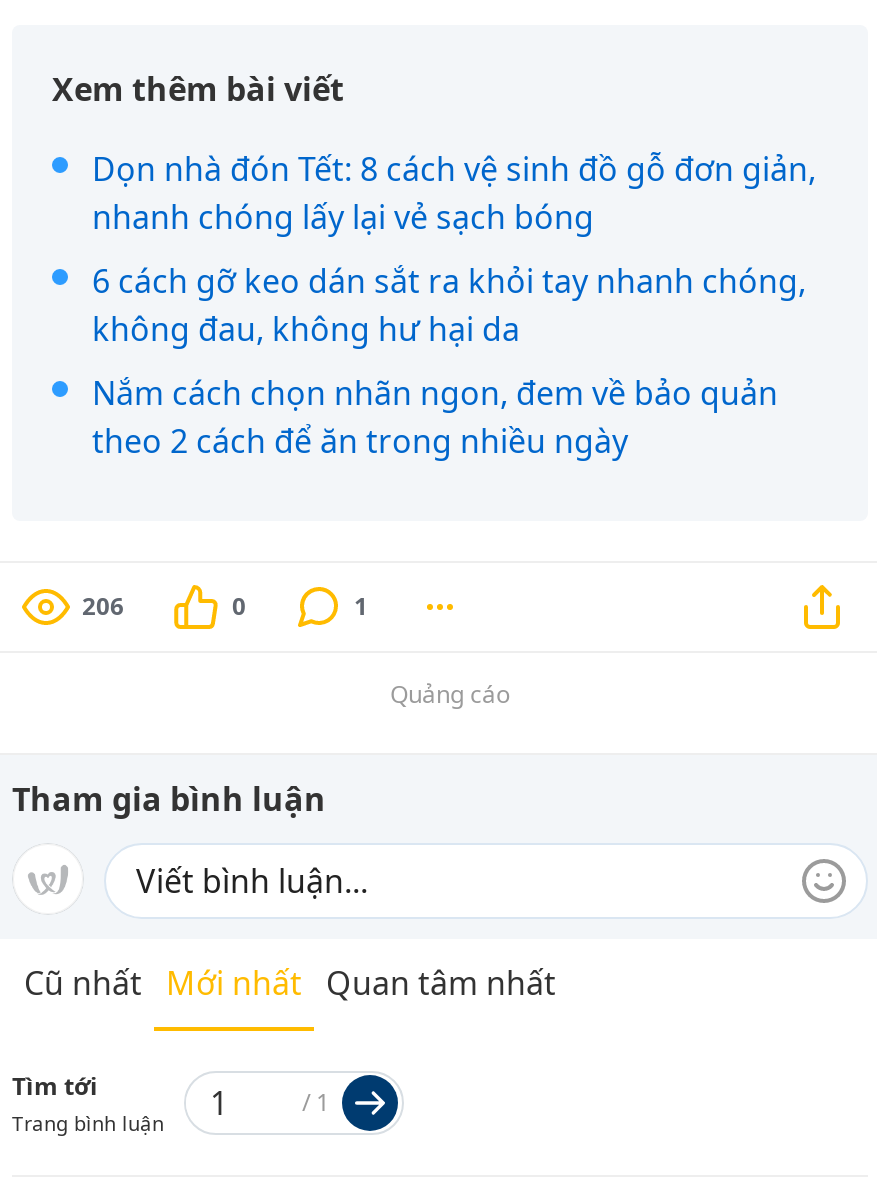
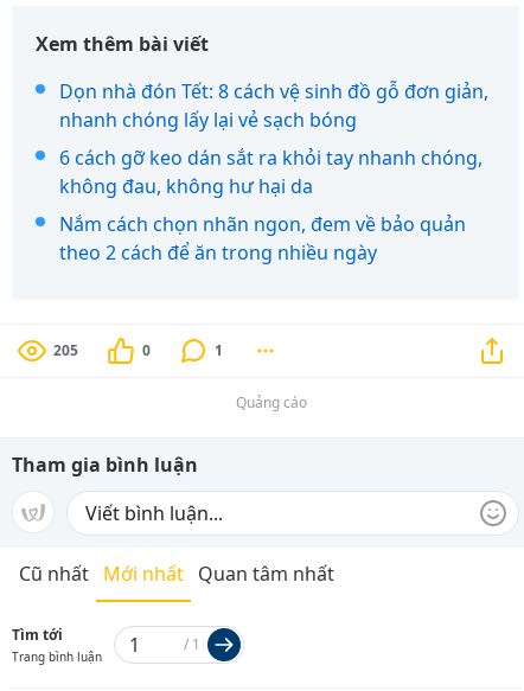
[82,589,124,623] 206 -> [53,340,78,360] 205

